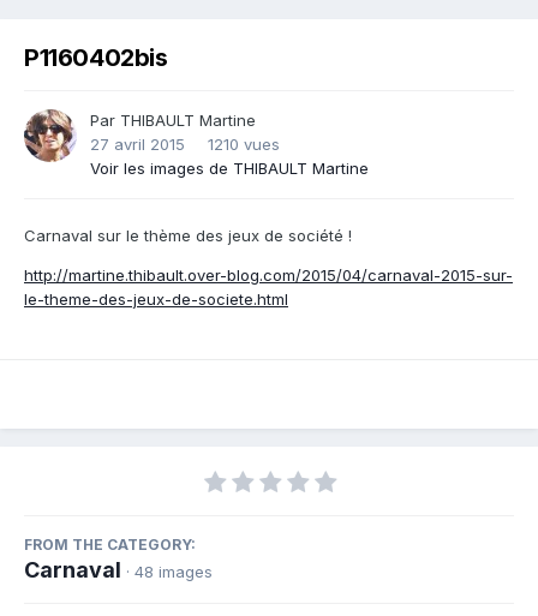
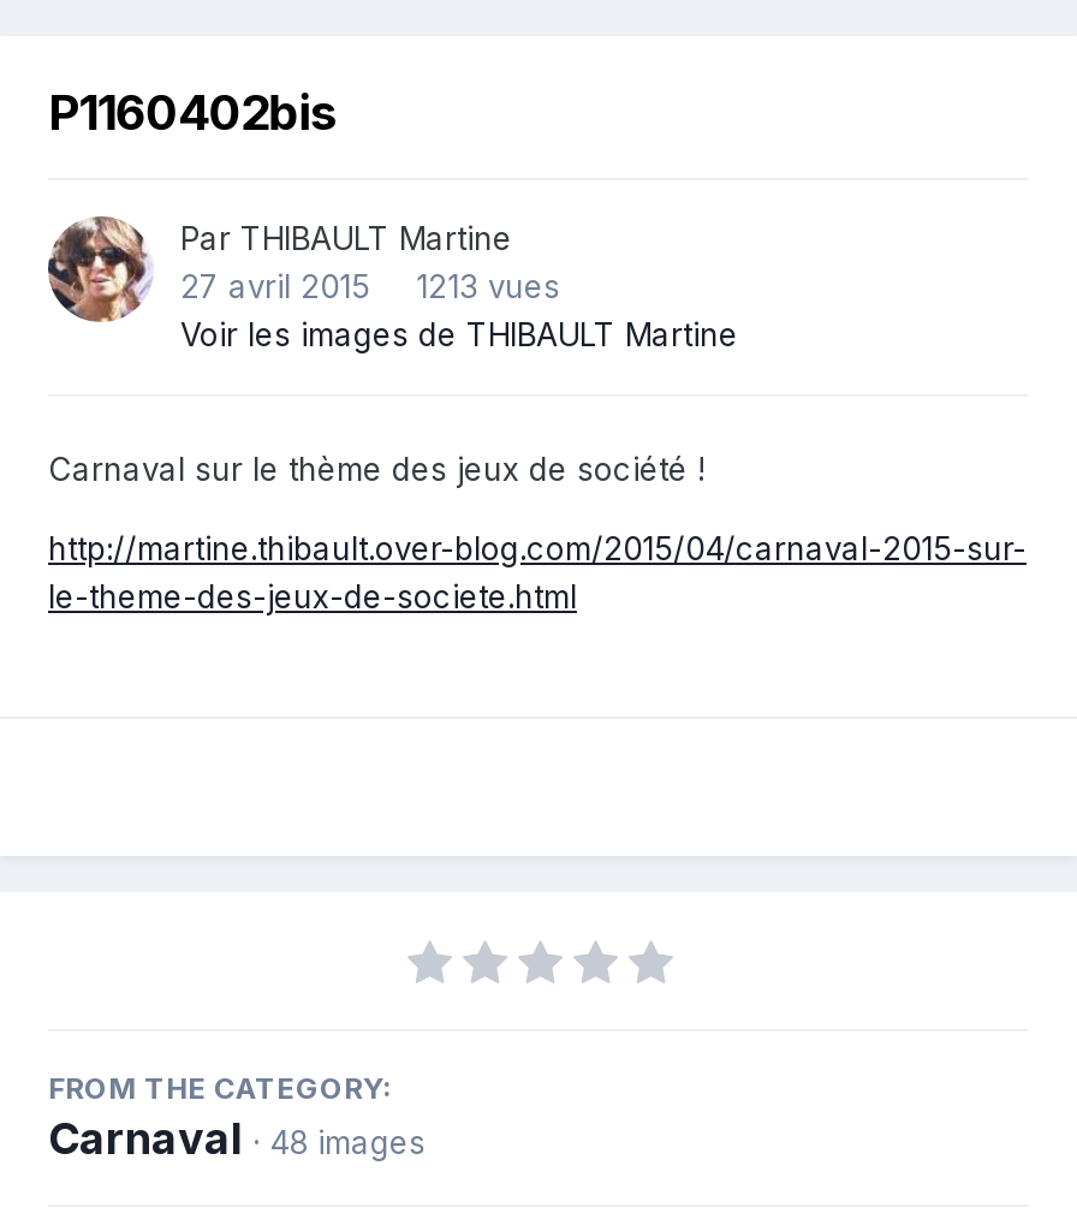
[90,135,280,154] 27 avril 2015 1210 vues -> [180,267,560,306] 27 avril 2015 1213 vues

